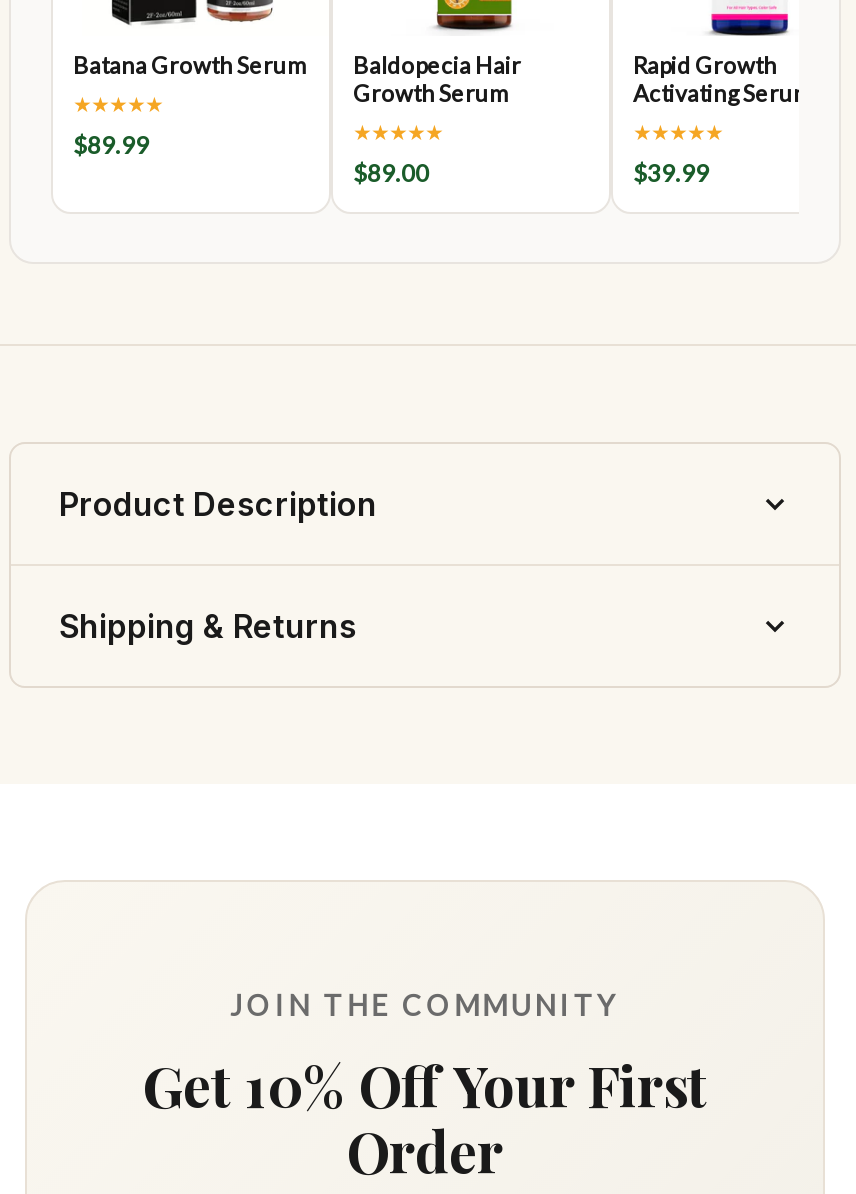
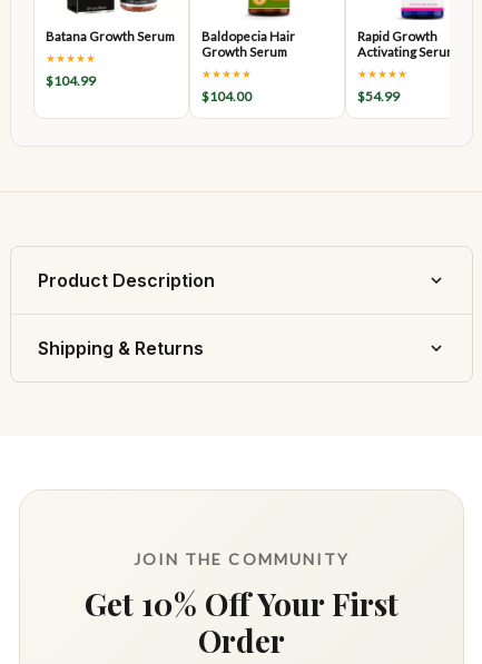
[73,129,149,159] $89.99 -> [46,72,96,88] $104.99
[353,157,429,187] $89.00 -> [201,87,252,104] $104.00
[633,157,709,187] $39.99 -> [357,87,400,104] $54.99

